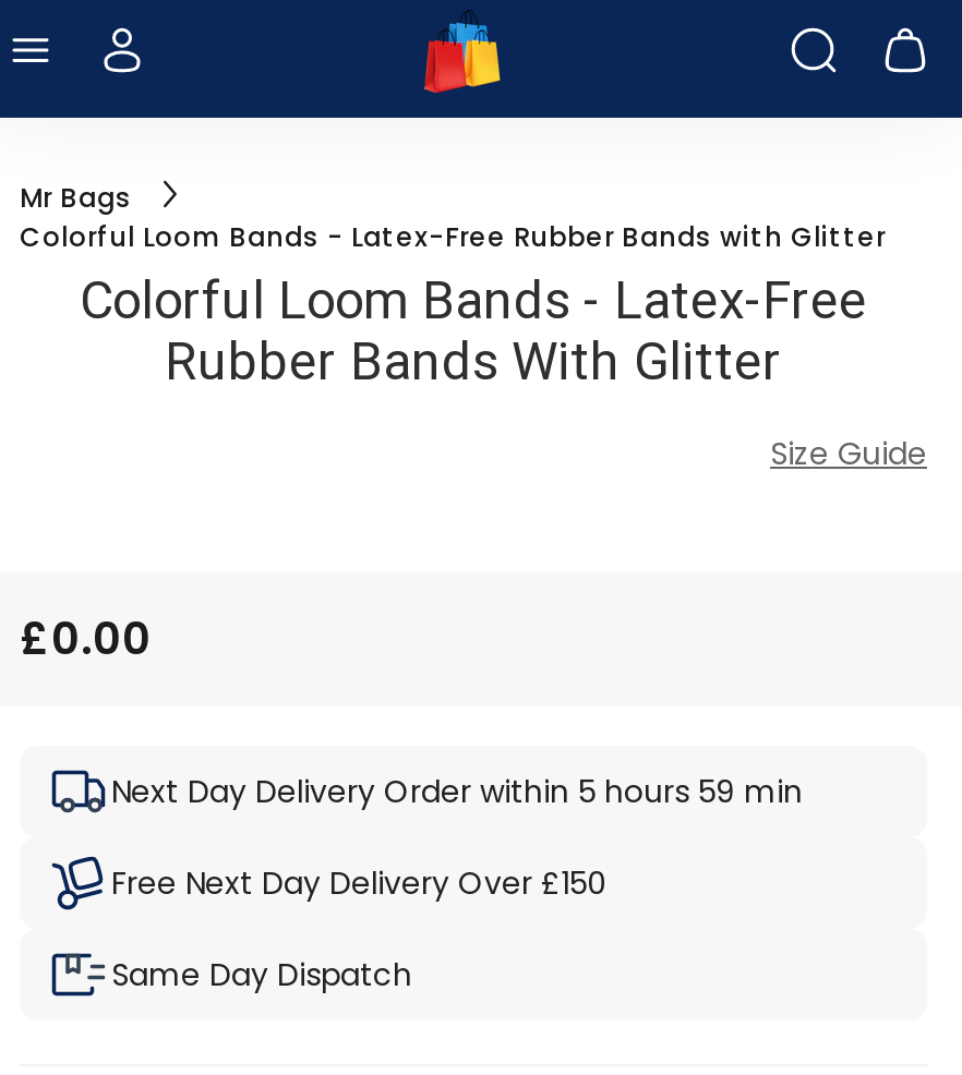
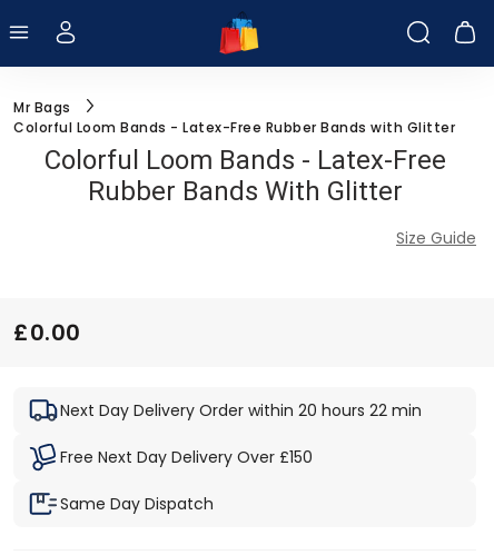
[111,769,803,812] Next Day Delivery Order within 5 hours 59 min -> [60,399,422,421] Next Day Delivery Order within 20 hours 22 min

